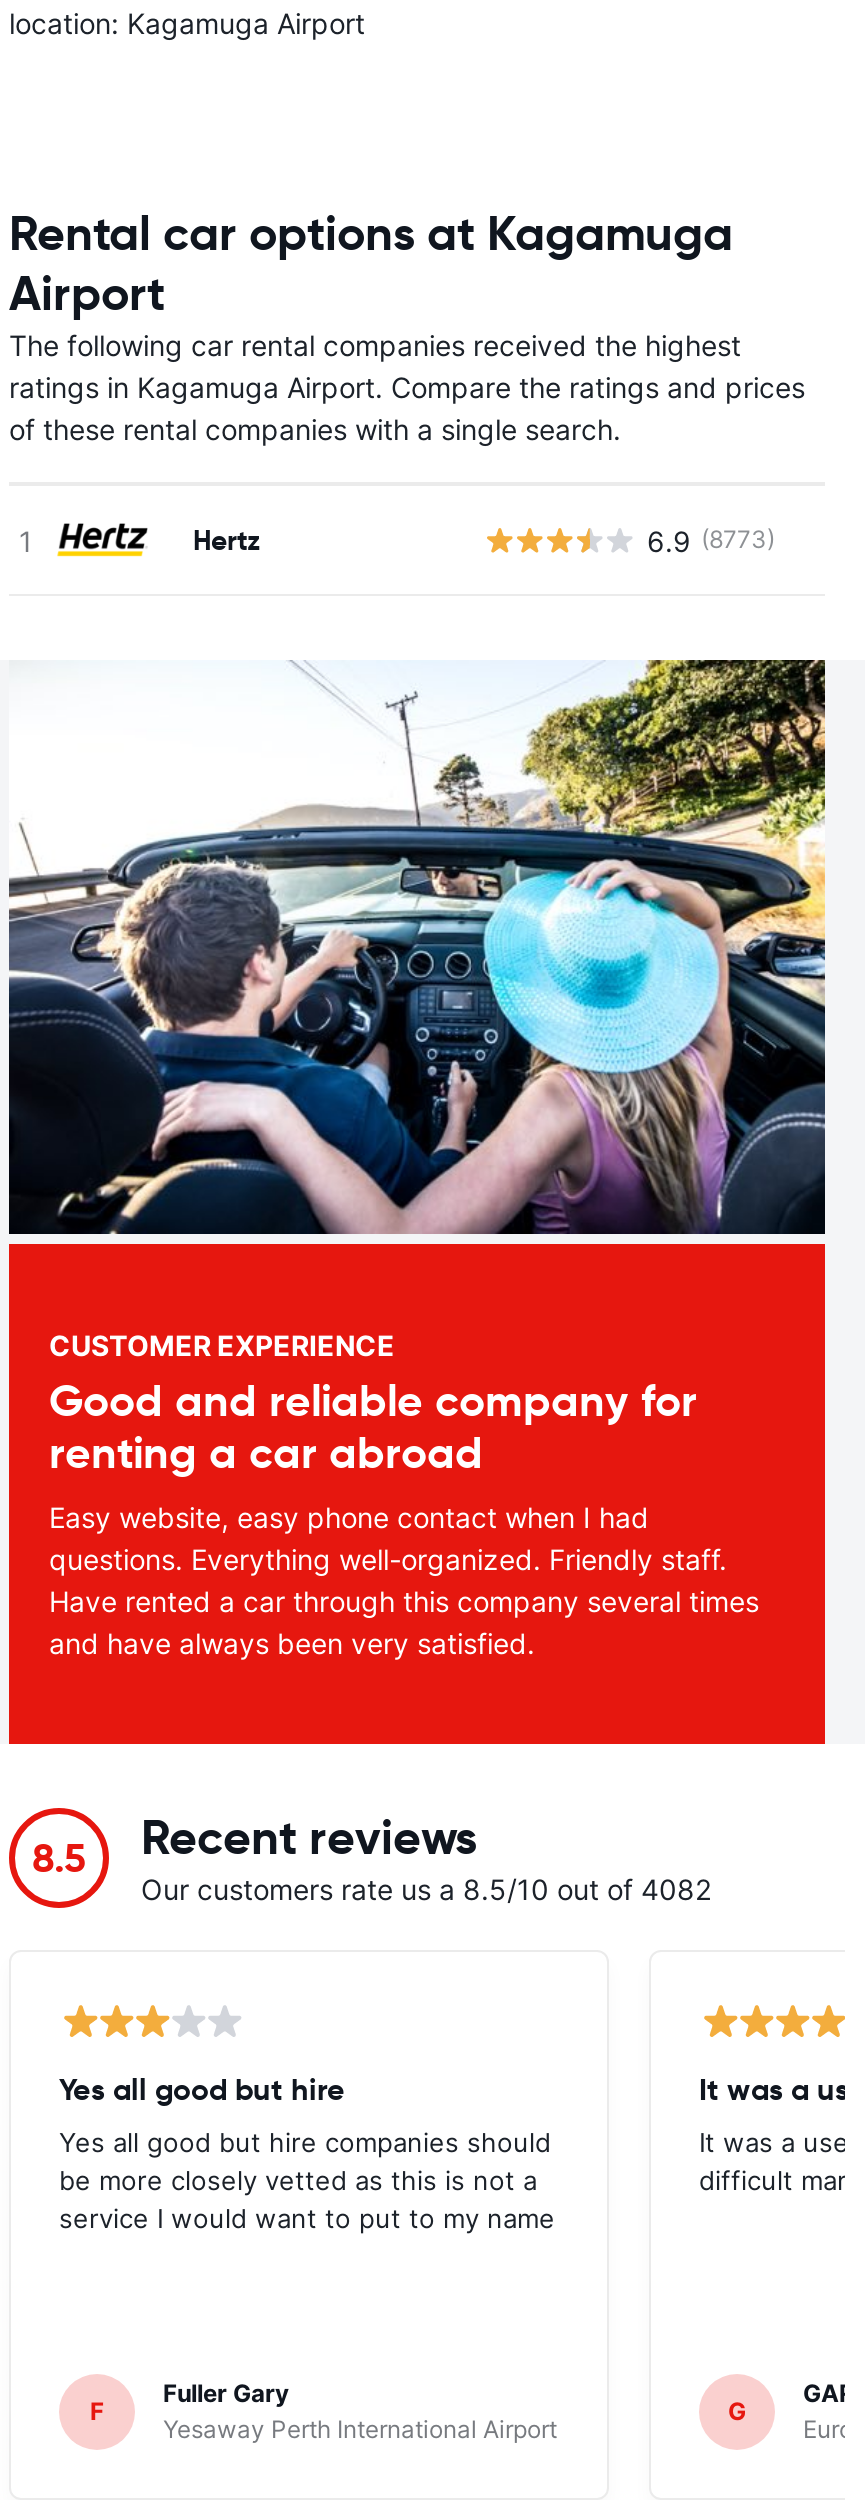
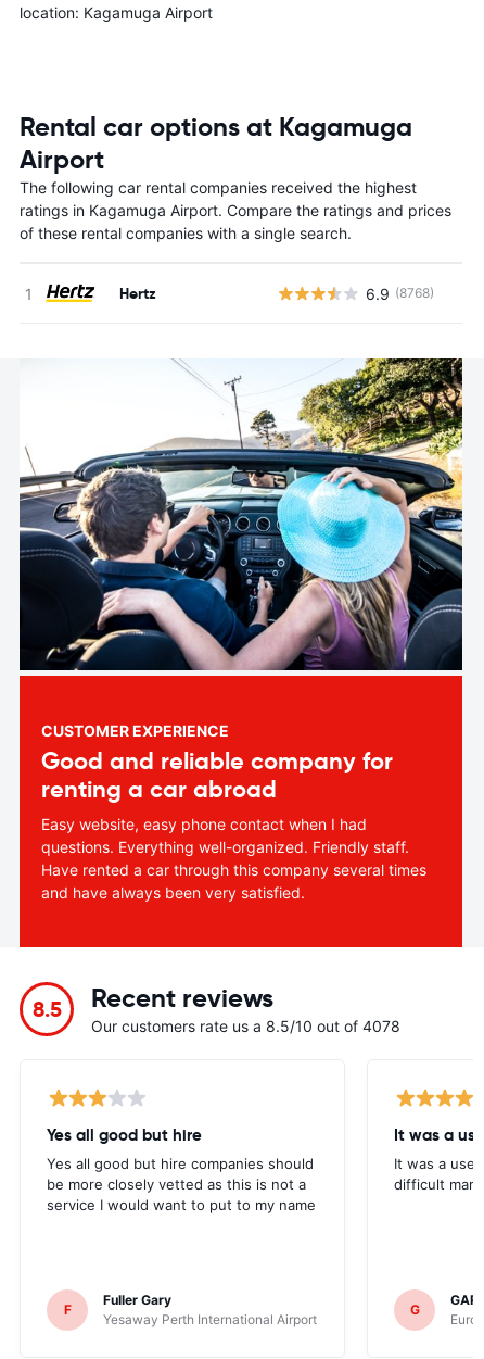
[647,523,775,557] 6.9 (8773) -> [366,284,434,303] 6.9 (8768)
[141,1872,711,1906] Our customers rate us a 8.5/10 out of 4082 -> [91,1017,400,1035] Our customers rate us a 8.5/10 out of 4078

